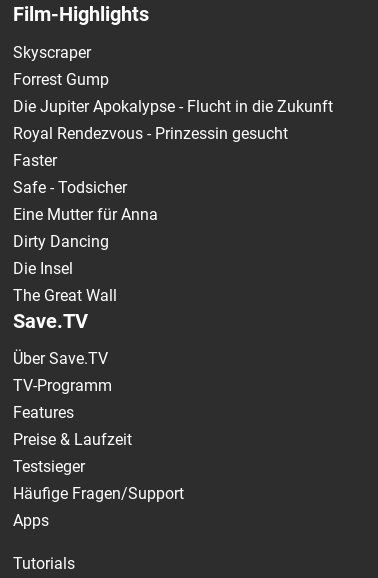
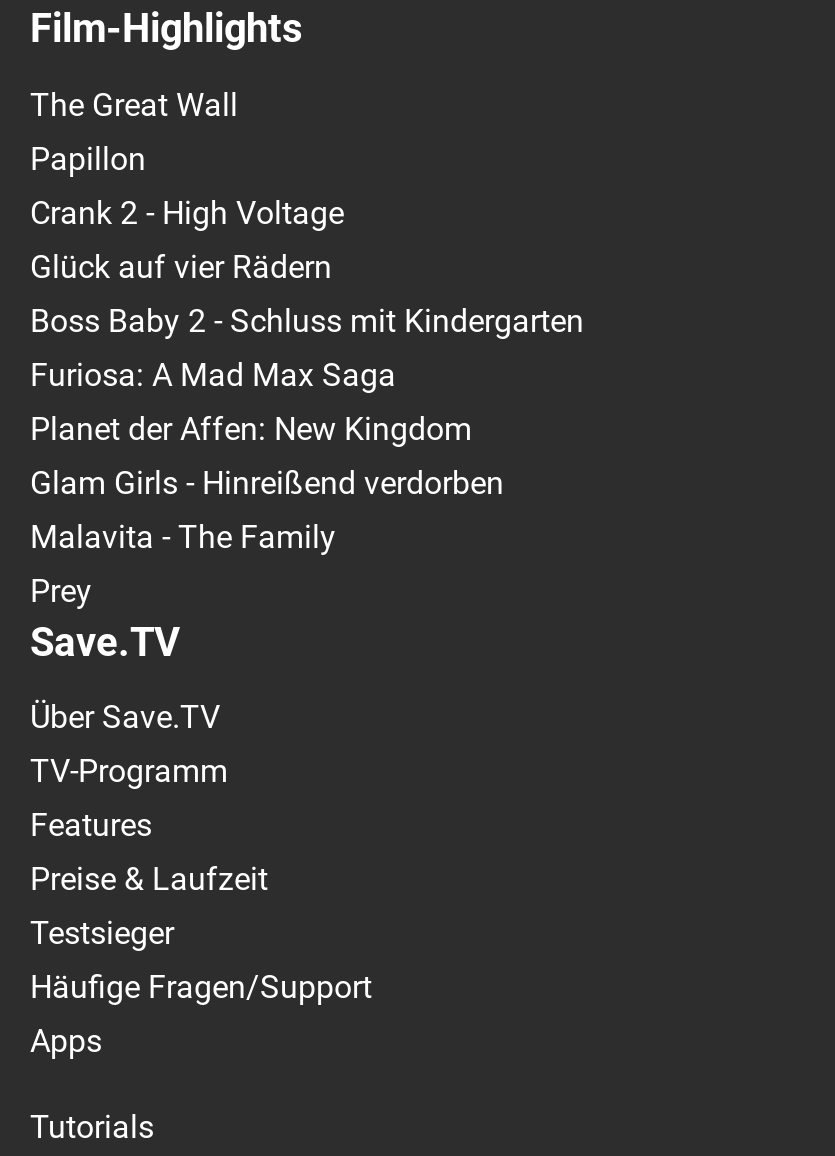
[13,43,333,278] Skyscraper | Forrest Gump | Die Jupiter Apokalypse - Flucht in die Zukunft | Royal Rendezvous - Prinzessin gesucht | Faster | Safe - Todsicher | Eine Mutter für Anna | Dirty Dancing | Die Insel -> none
moved [13,286,117,305] -> [30,85,238,123]: The Great Wall
none -> [30,139,584,609] Papillon | Crank 2 - High Voltage | Glück auf vier Rädern | Boss Baby 2 - Schluss mit Kindergarten | Furiosa: A Mad Max Saga | Planet der Affen: New Kingdom | Glam Girls - Hinreißend verdorben | Malavita - The Family | Prey

